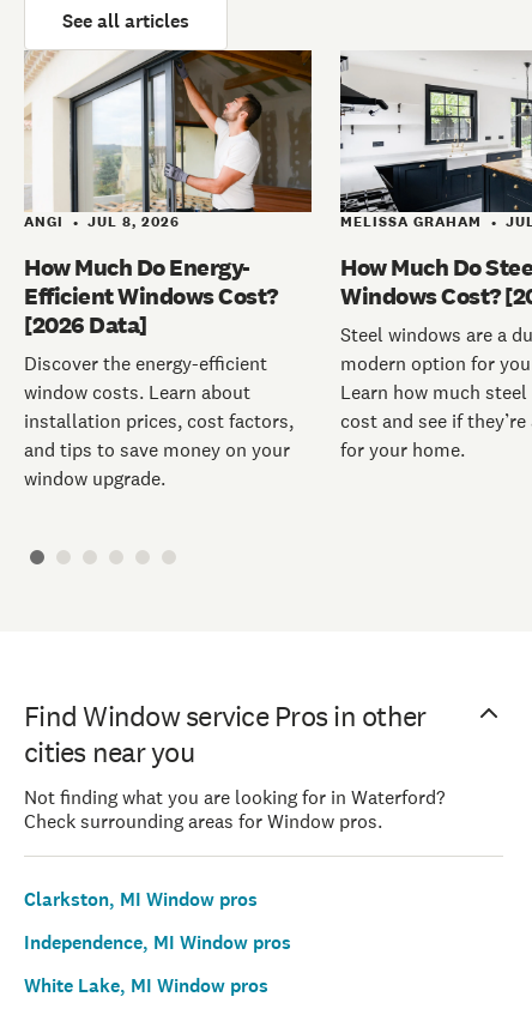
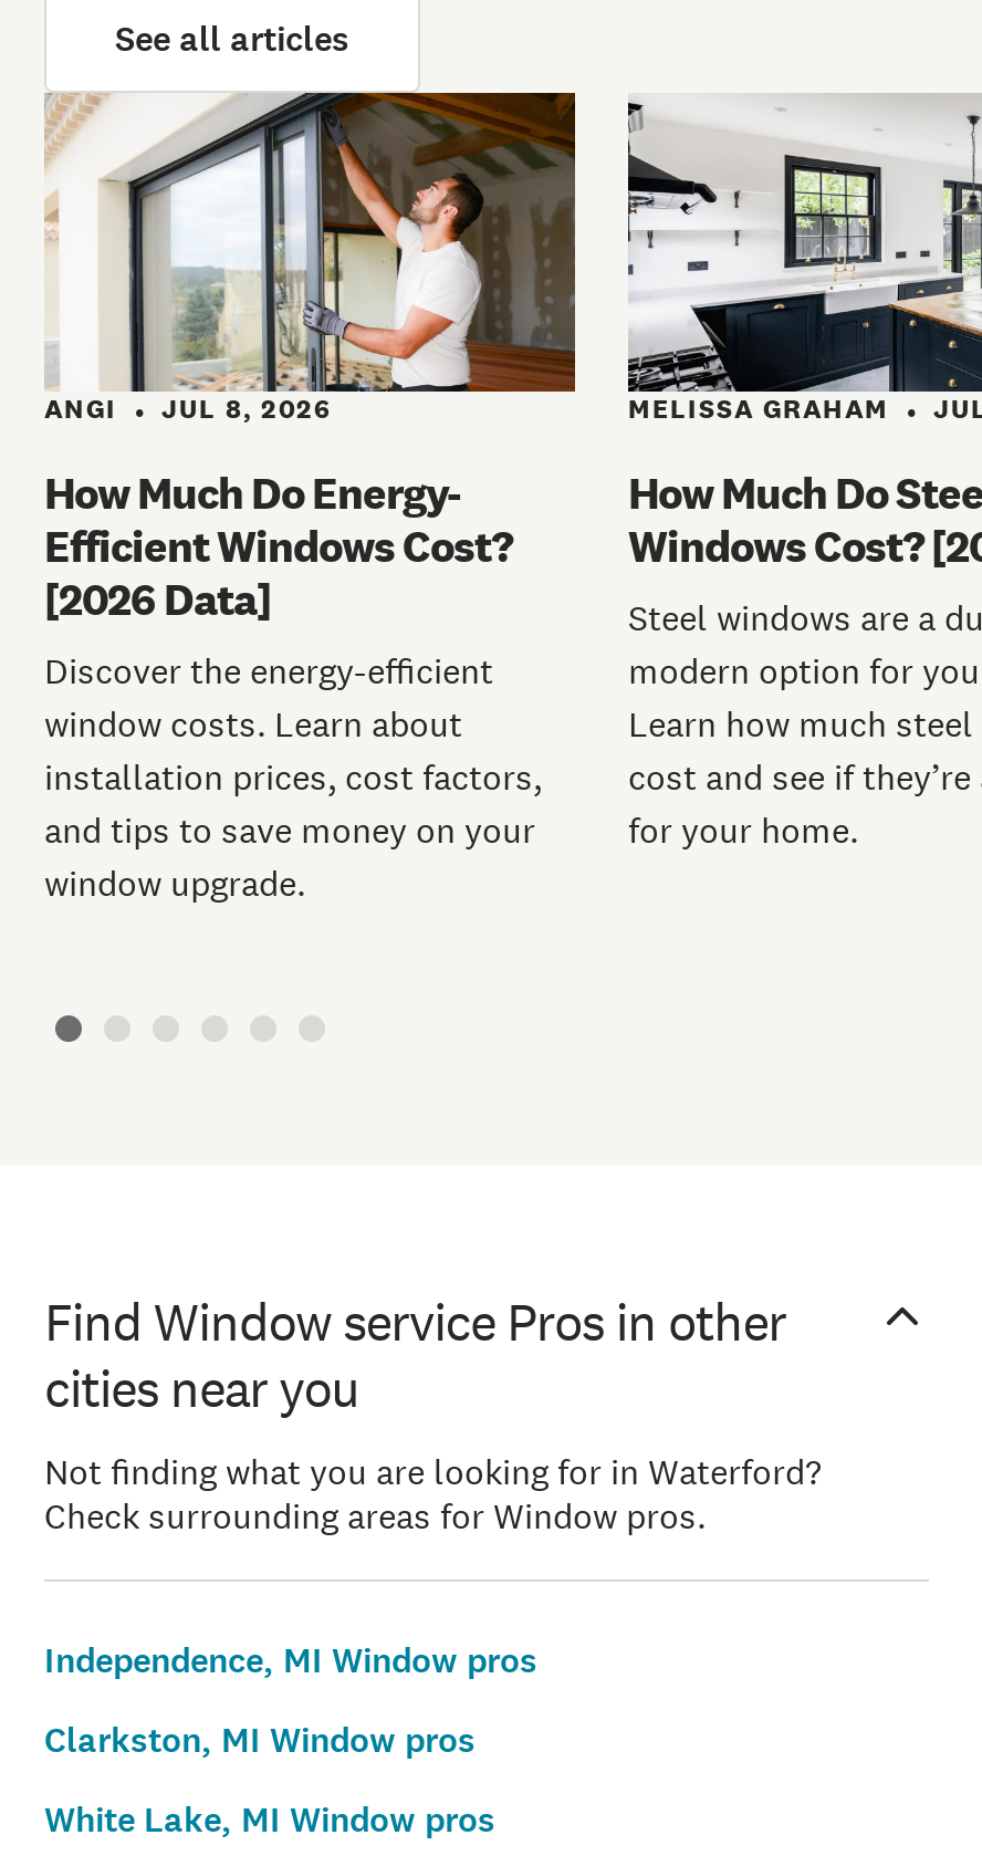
moved [24,887,258,912] -> [44,1717,476,1763]: Clarkston, MI Window pros
moved [24,930,291,955] -> [44,1637,537,1683]: Independence, MI Window pros

